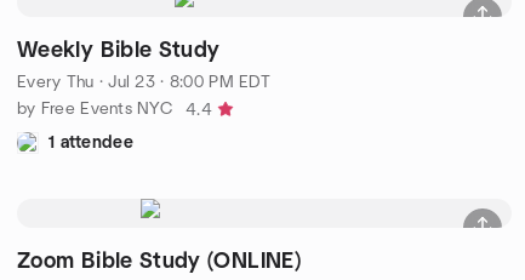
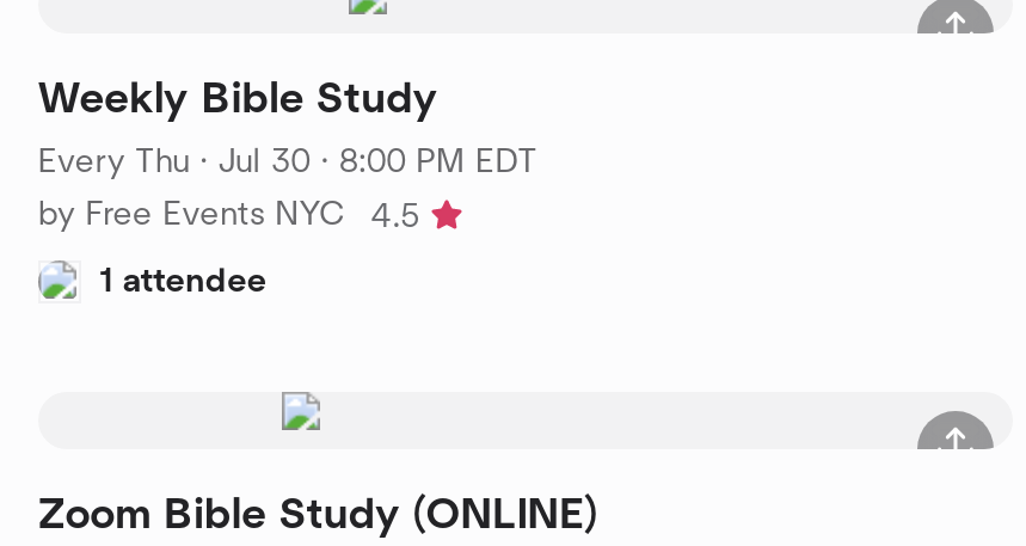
[17,73,270,90] Every Thu · Jul 23 · 8:00 PM EDT -> [38,145,537,178] Every Thu · Jul 30 · 8:00 PM EDT
[17,100,212,118] by Free Events NYC 4.4 -> [38,197,420,233] by Free Events NYC 4.5

